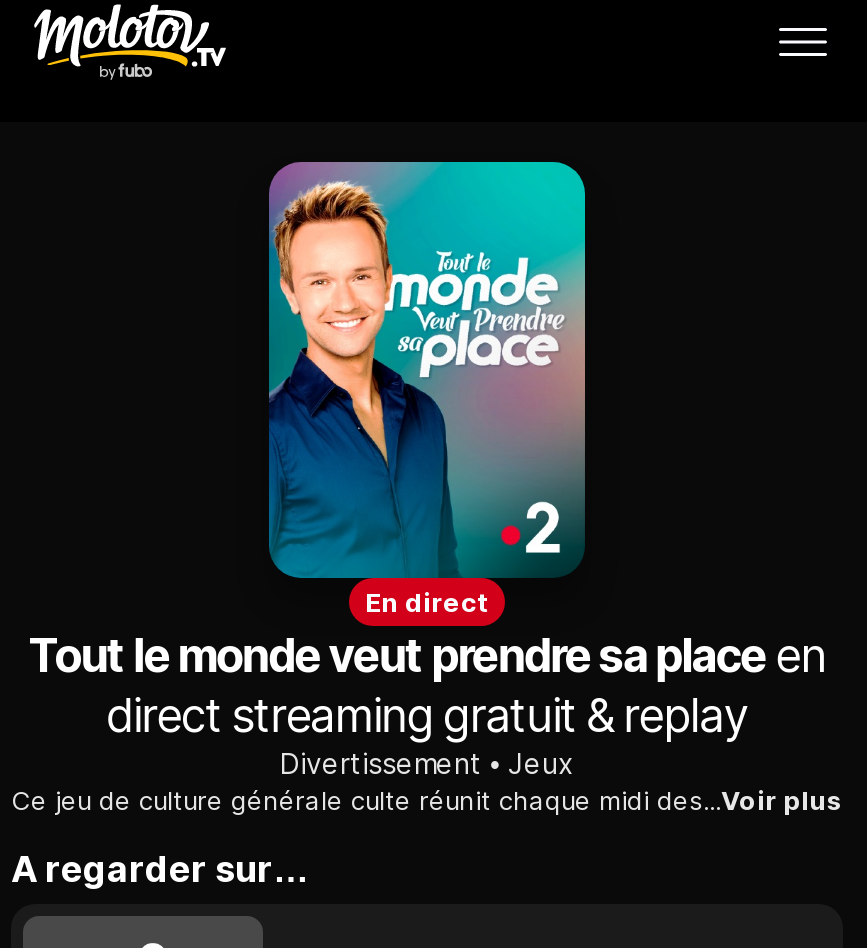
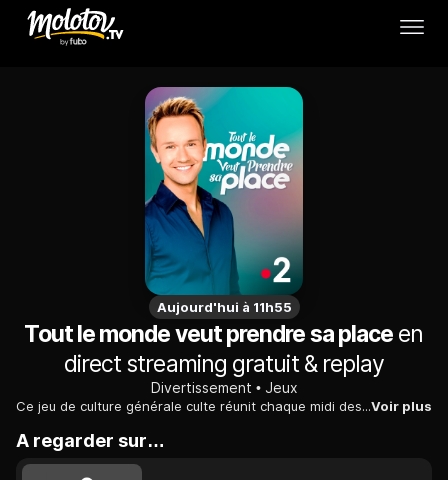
[365,587,489,619] En direct -> [156,299,291,315] Aujourd'hui à 11h55

